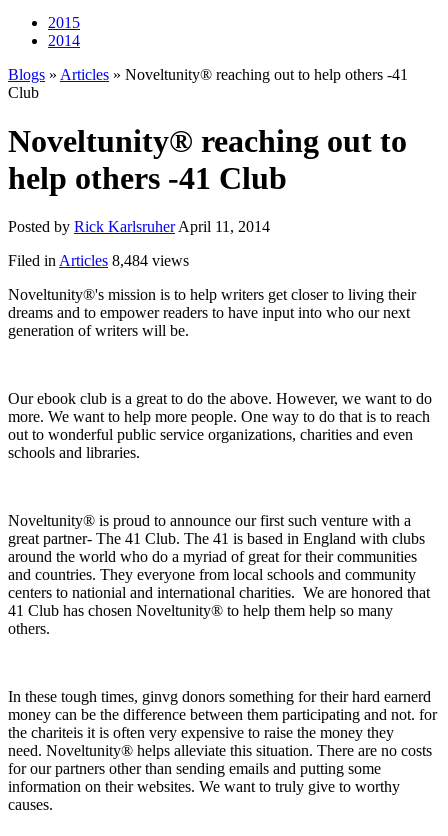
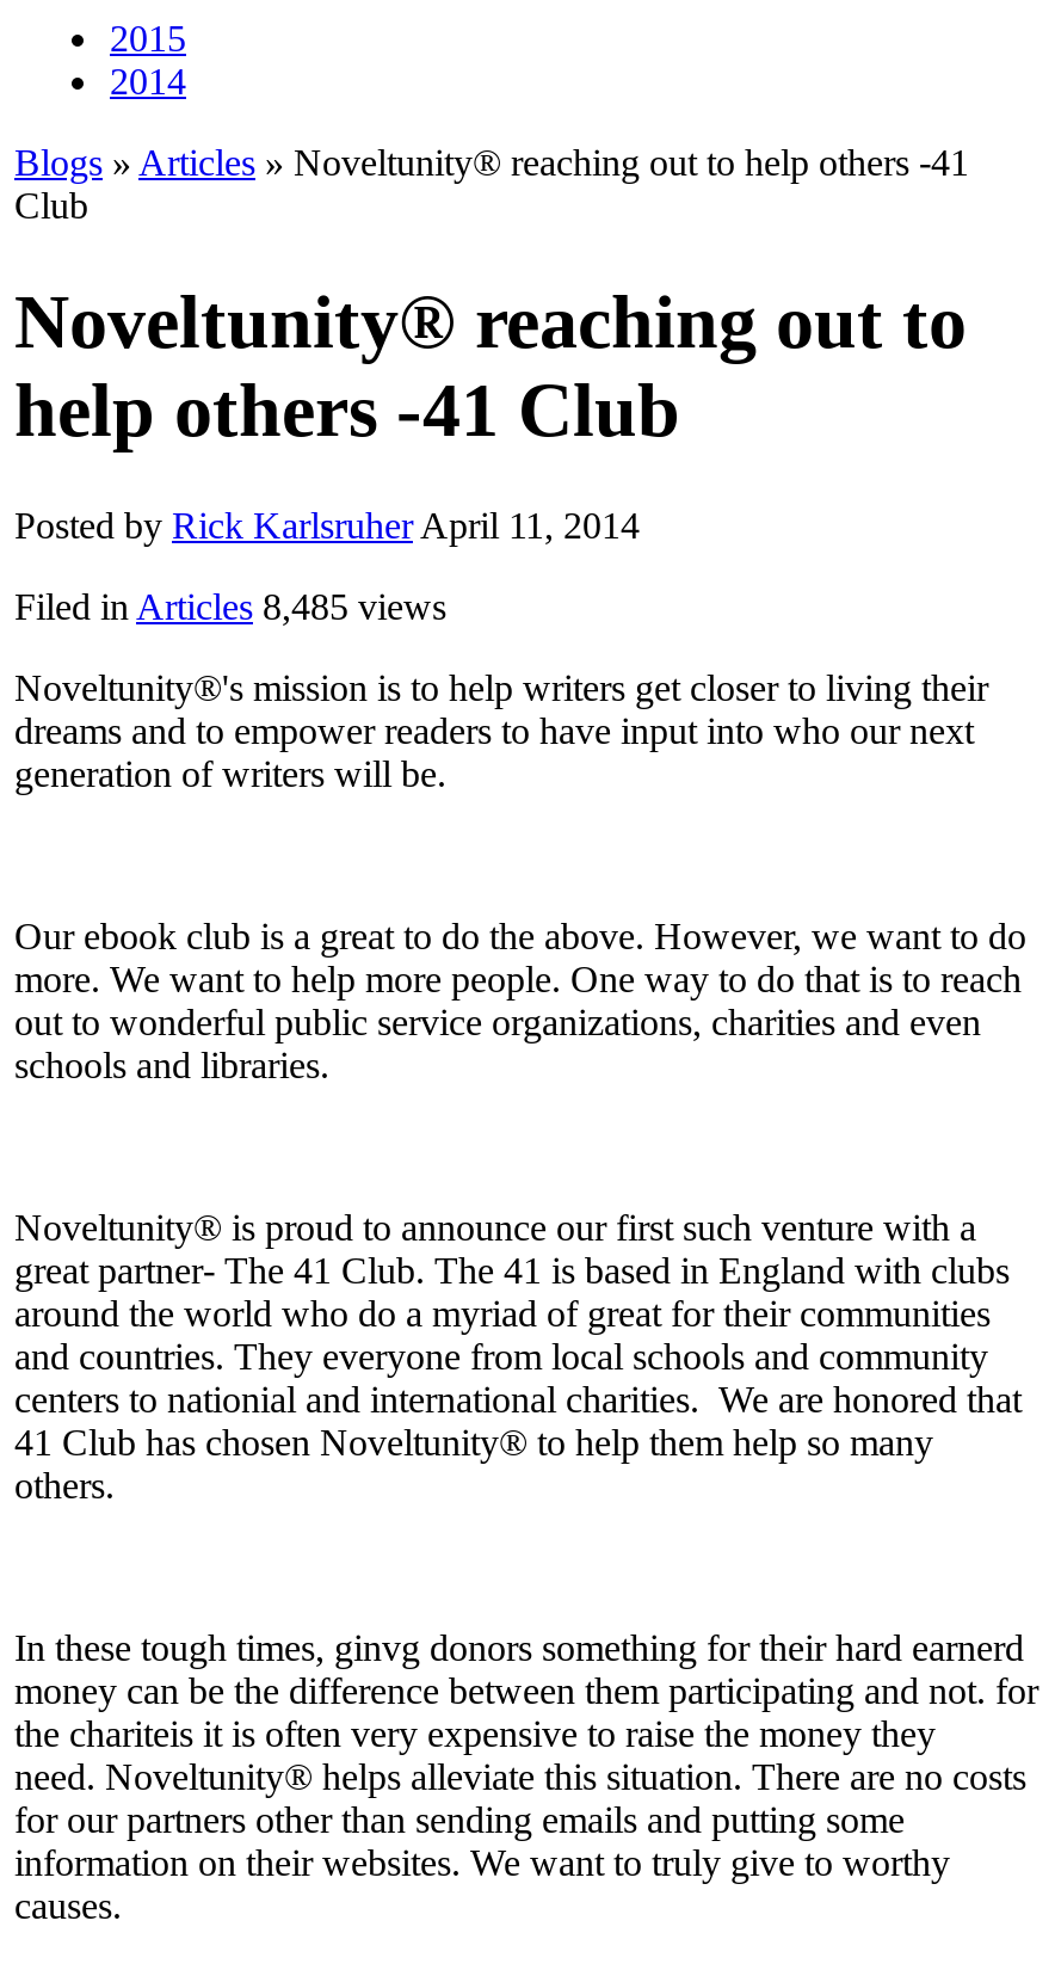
[8,252,189,269] Filed in Articles 8,484 views -> [14,587,446,628] Filed in Articles 8,485 views

